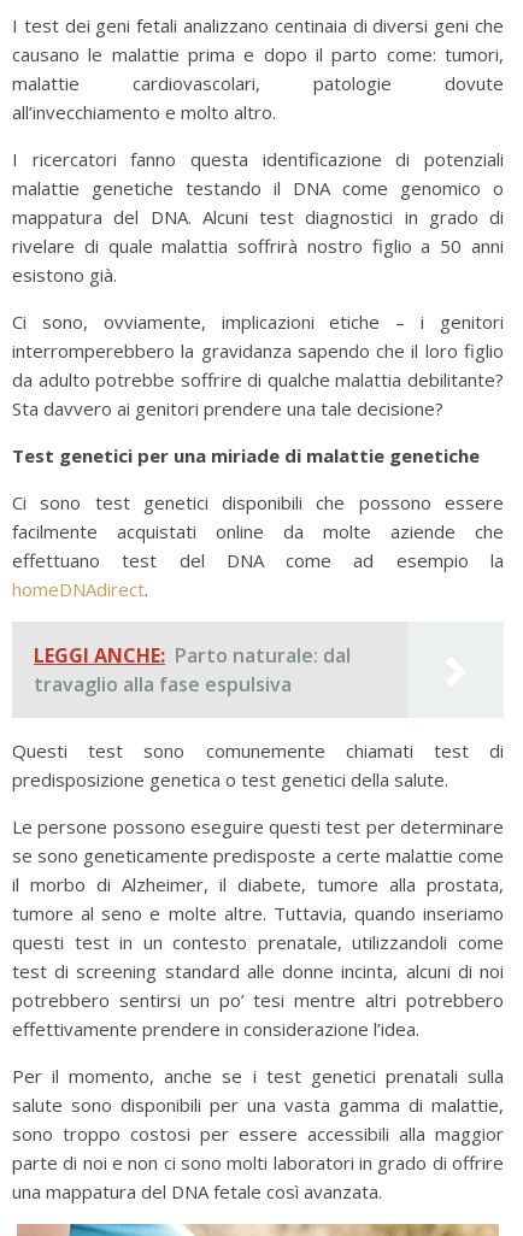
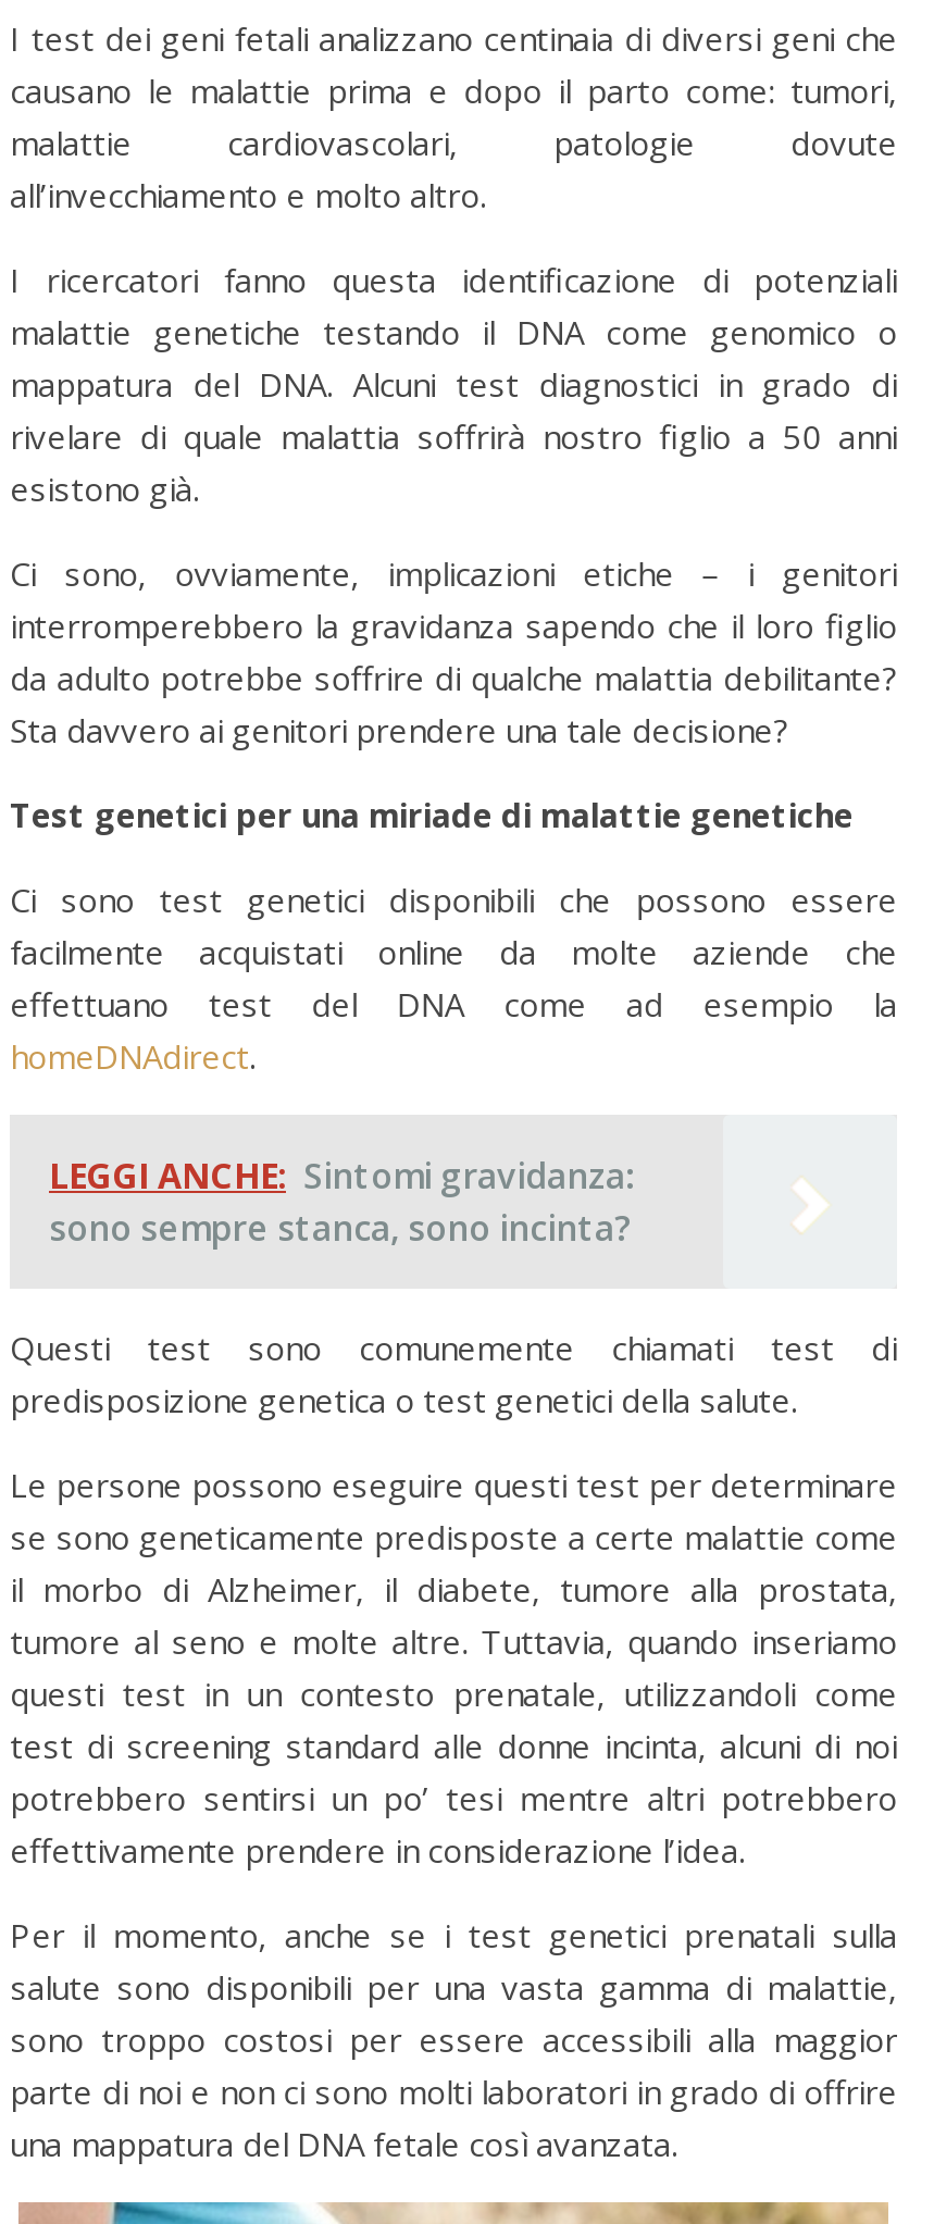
[34,642,351,698] LEGGI ANCHE: Parto naturale: dal | travaglio alla fase espulsiva -> [49,1152,634,1252] LEGGI ANCHE: Sintomi gravidanza: | sono sempre stanca, sono incinta?

